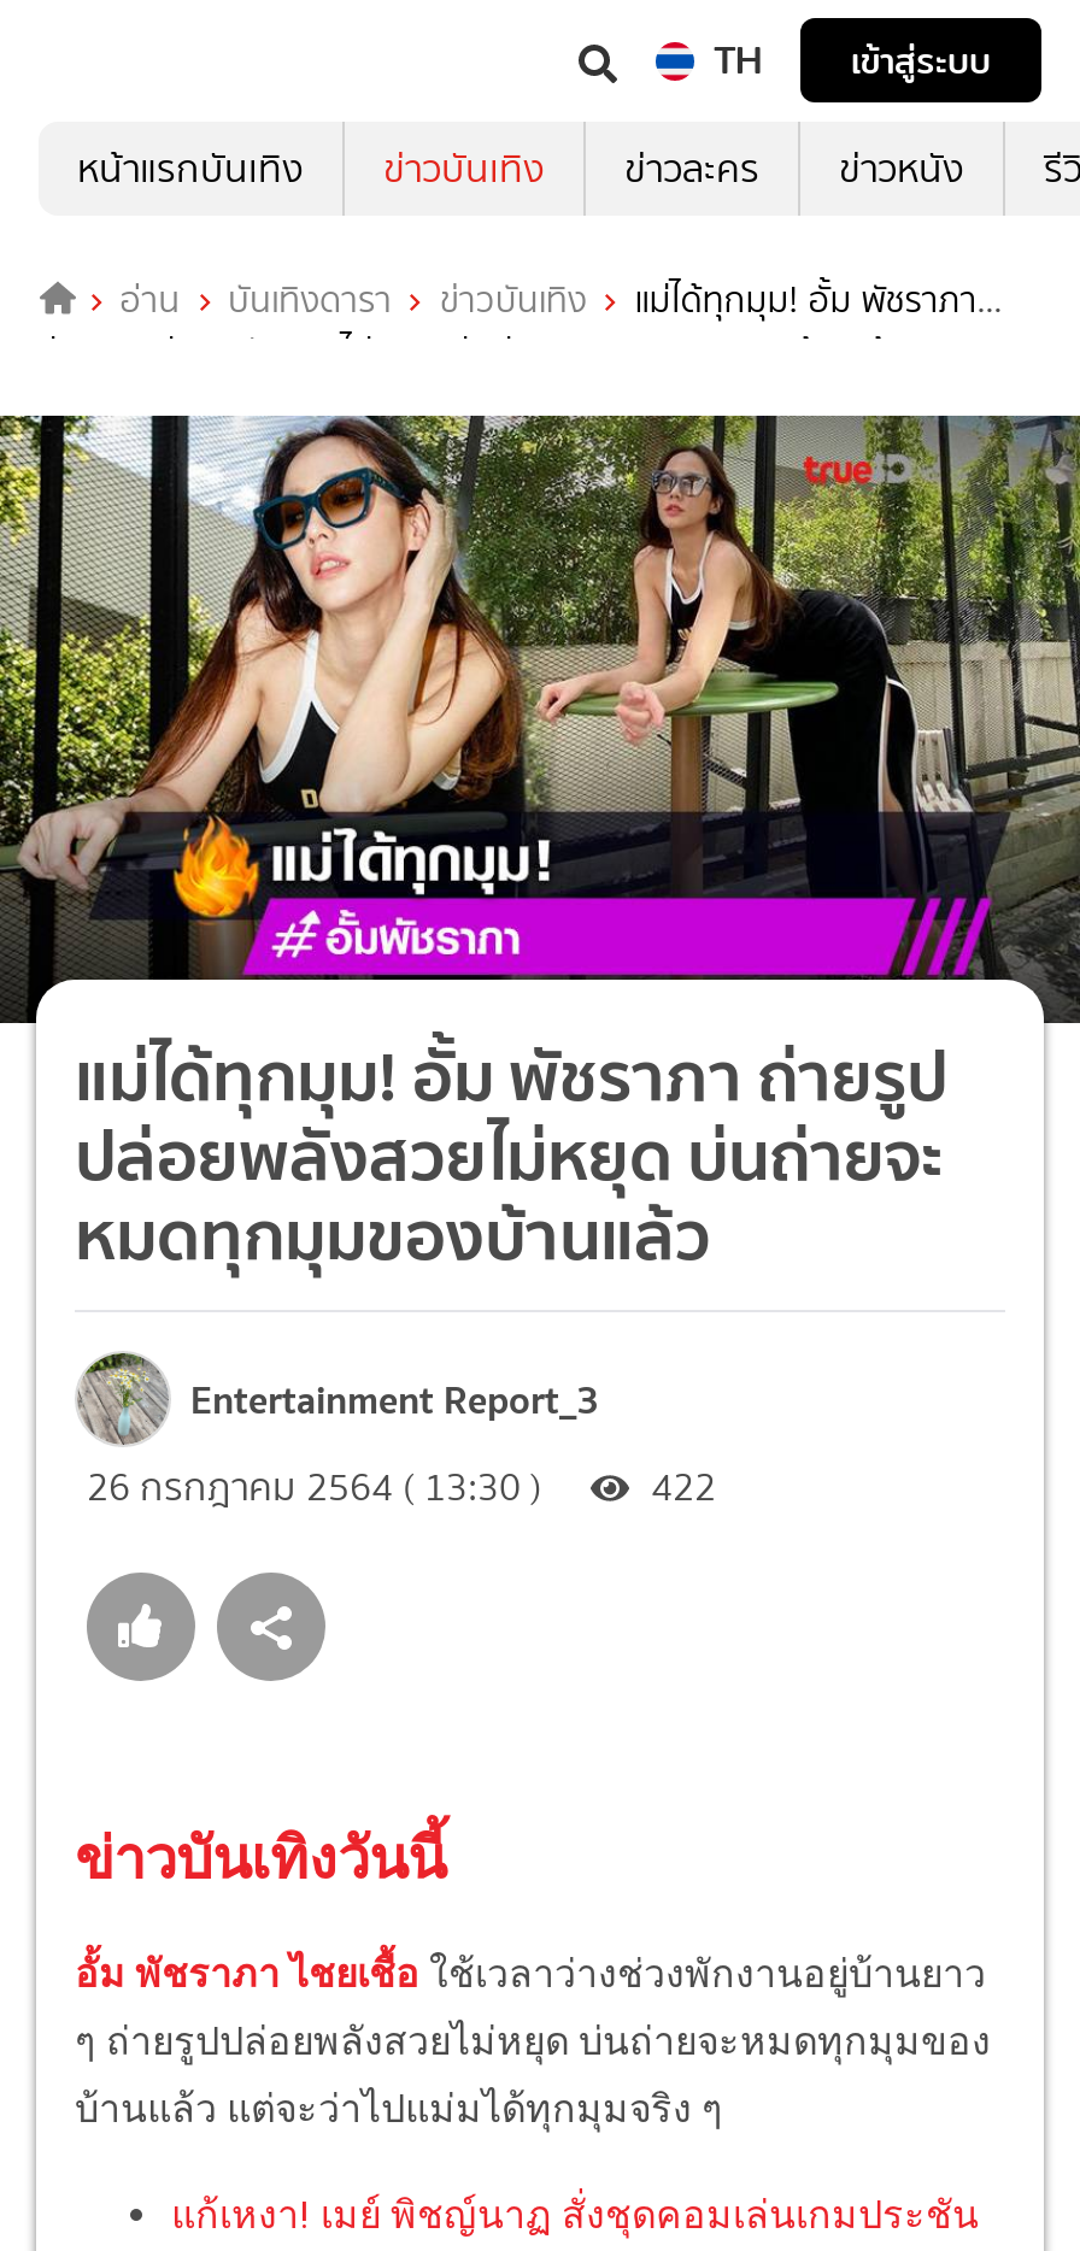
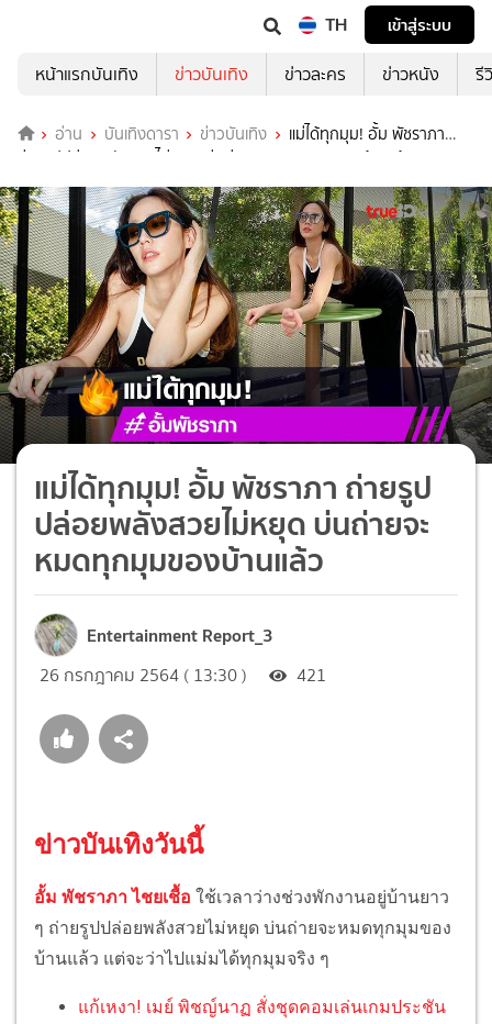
[87,1459,716,1514] 26 กรกฎาคม 2564 ( 13:30 ) 422 -> [40,662,326,688] 26 กรกฎาคม 2564 ( 13:30 ) 421

